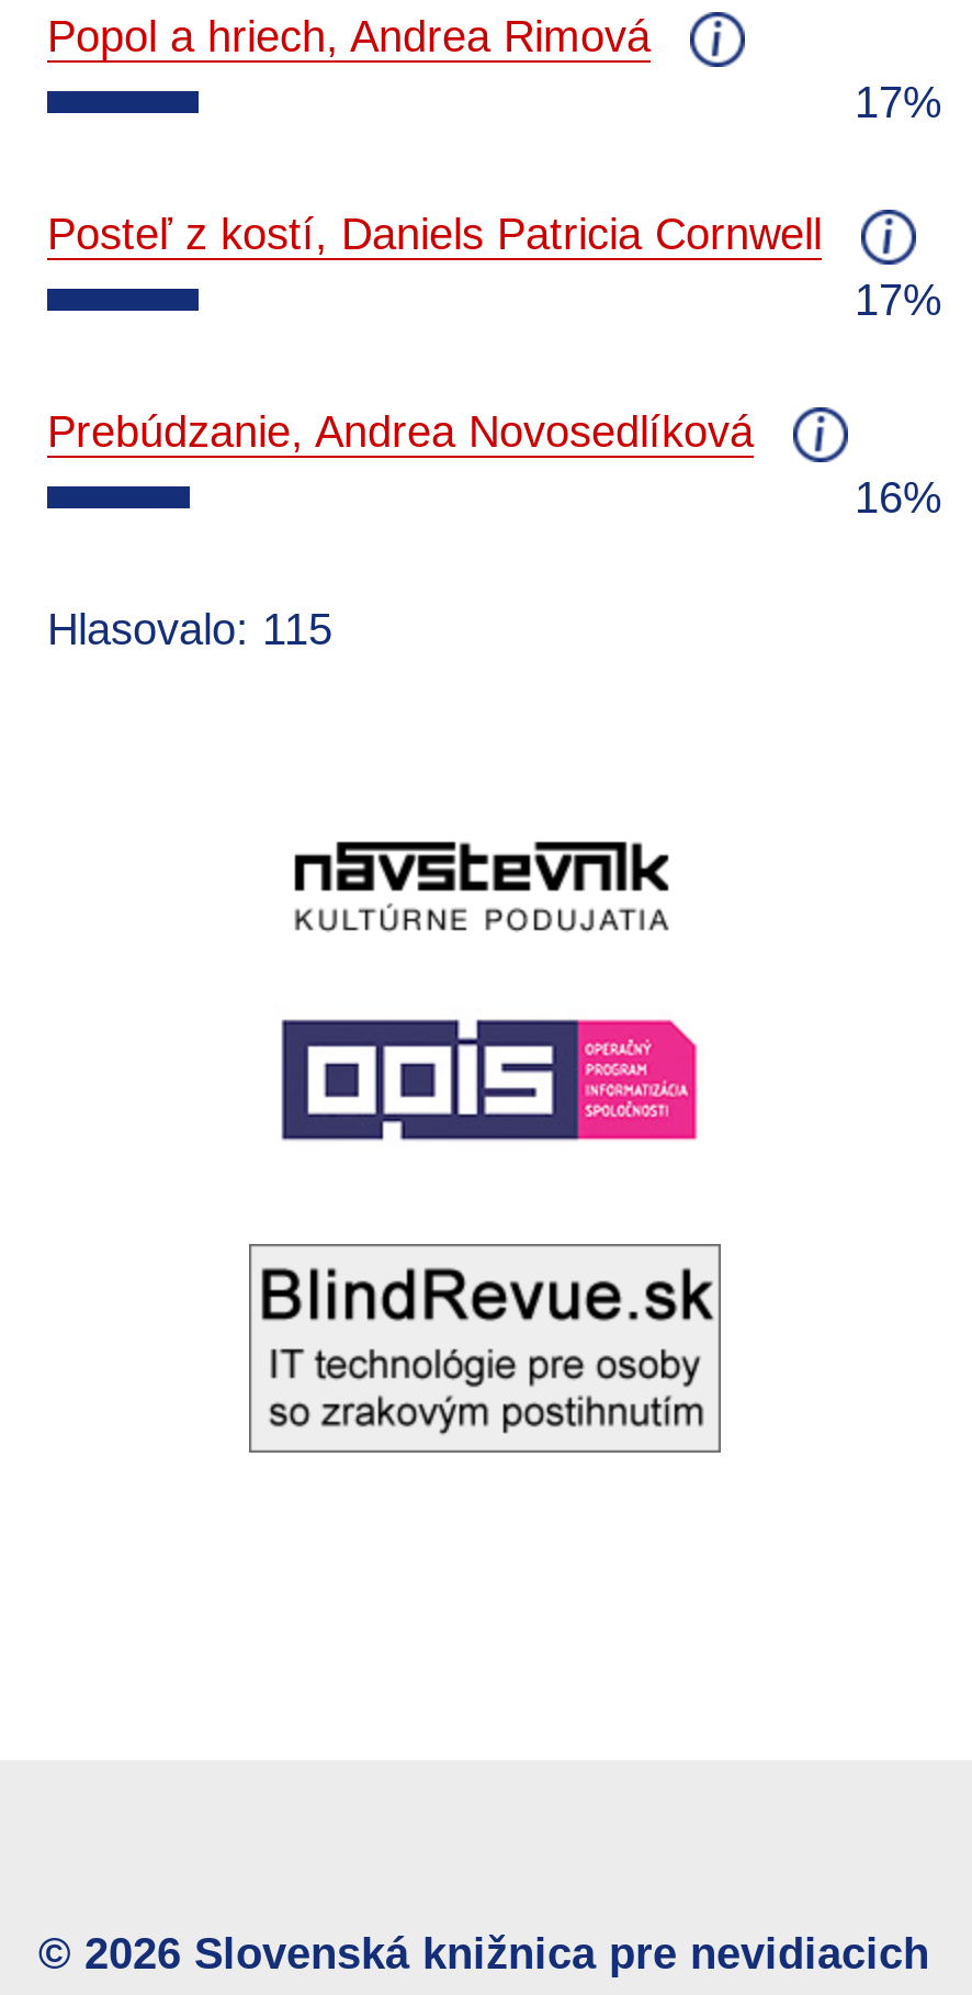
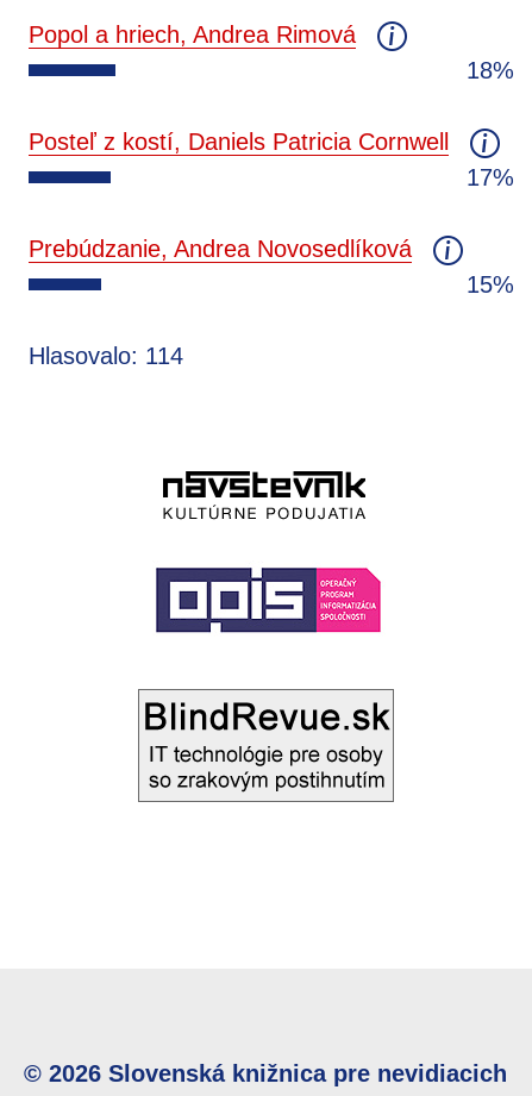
[855,77,942,125] 17% -> [467,57,514,83] 18%
[855,472,942,520] 16% -> [467,271,514,297] 15%
[47,604,332,652] Hlasovalo: 115 -> [29,342,183,368] Hlasovalo: 114

